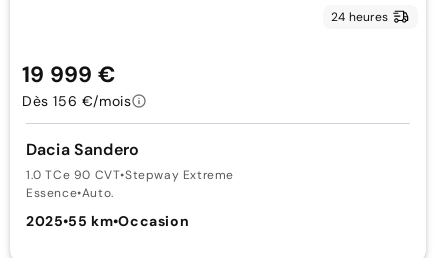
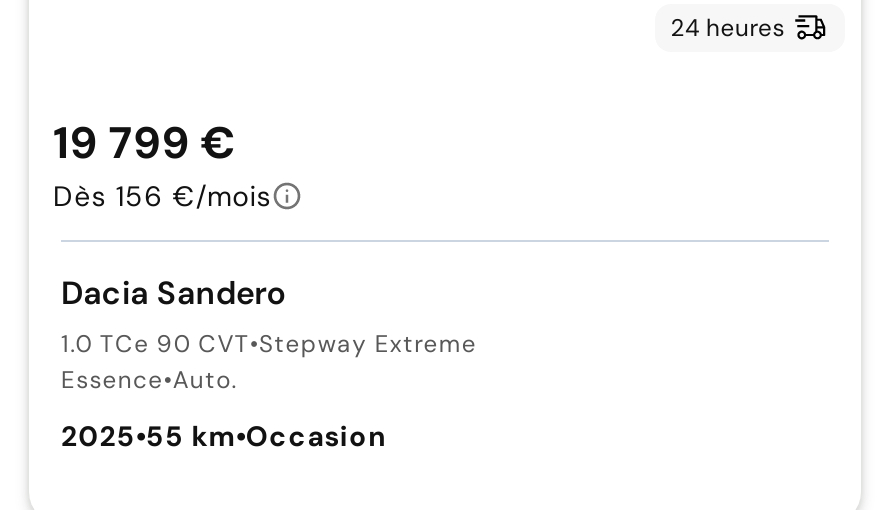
[22,60,115,89] 19 999 € -> [53,114,235,172] 19 799 €

